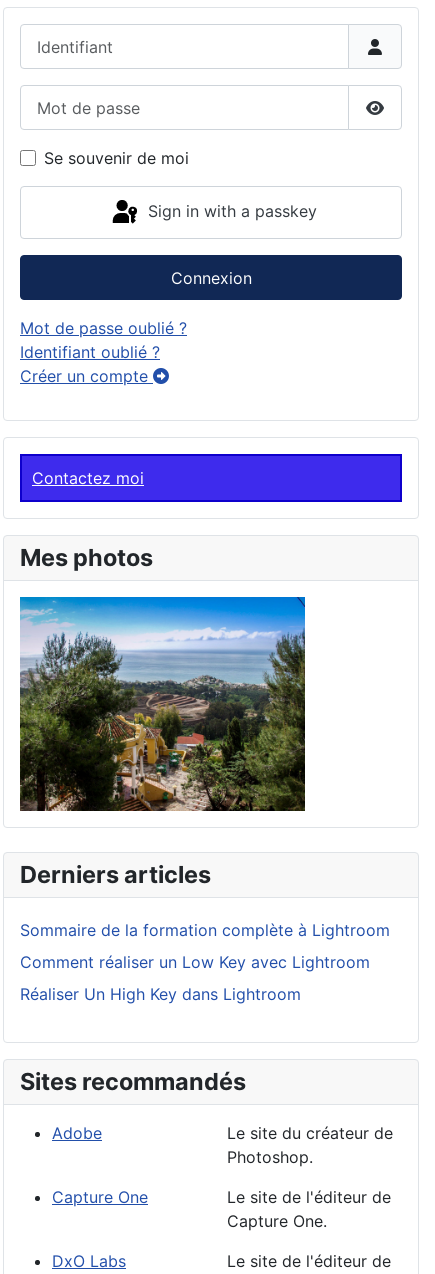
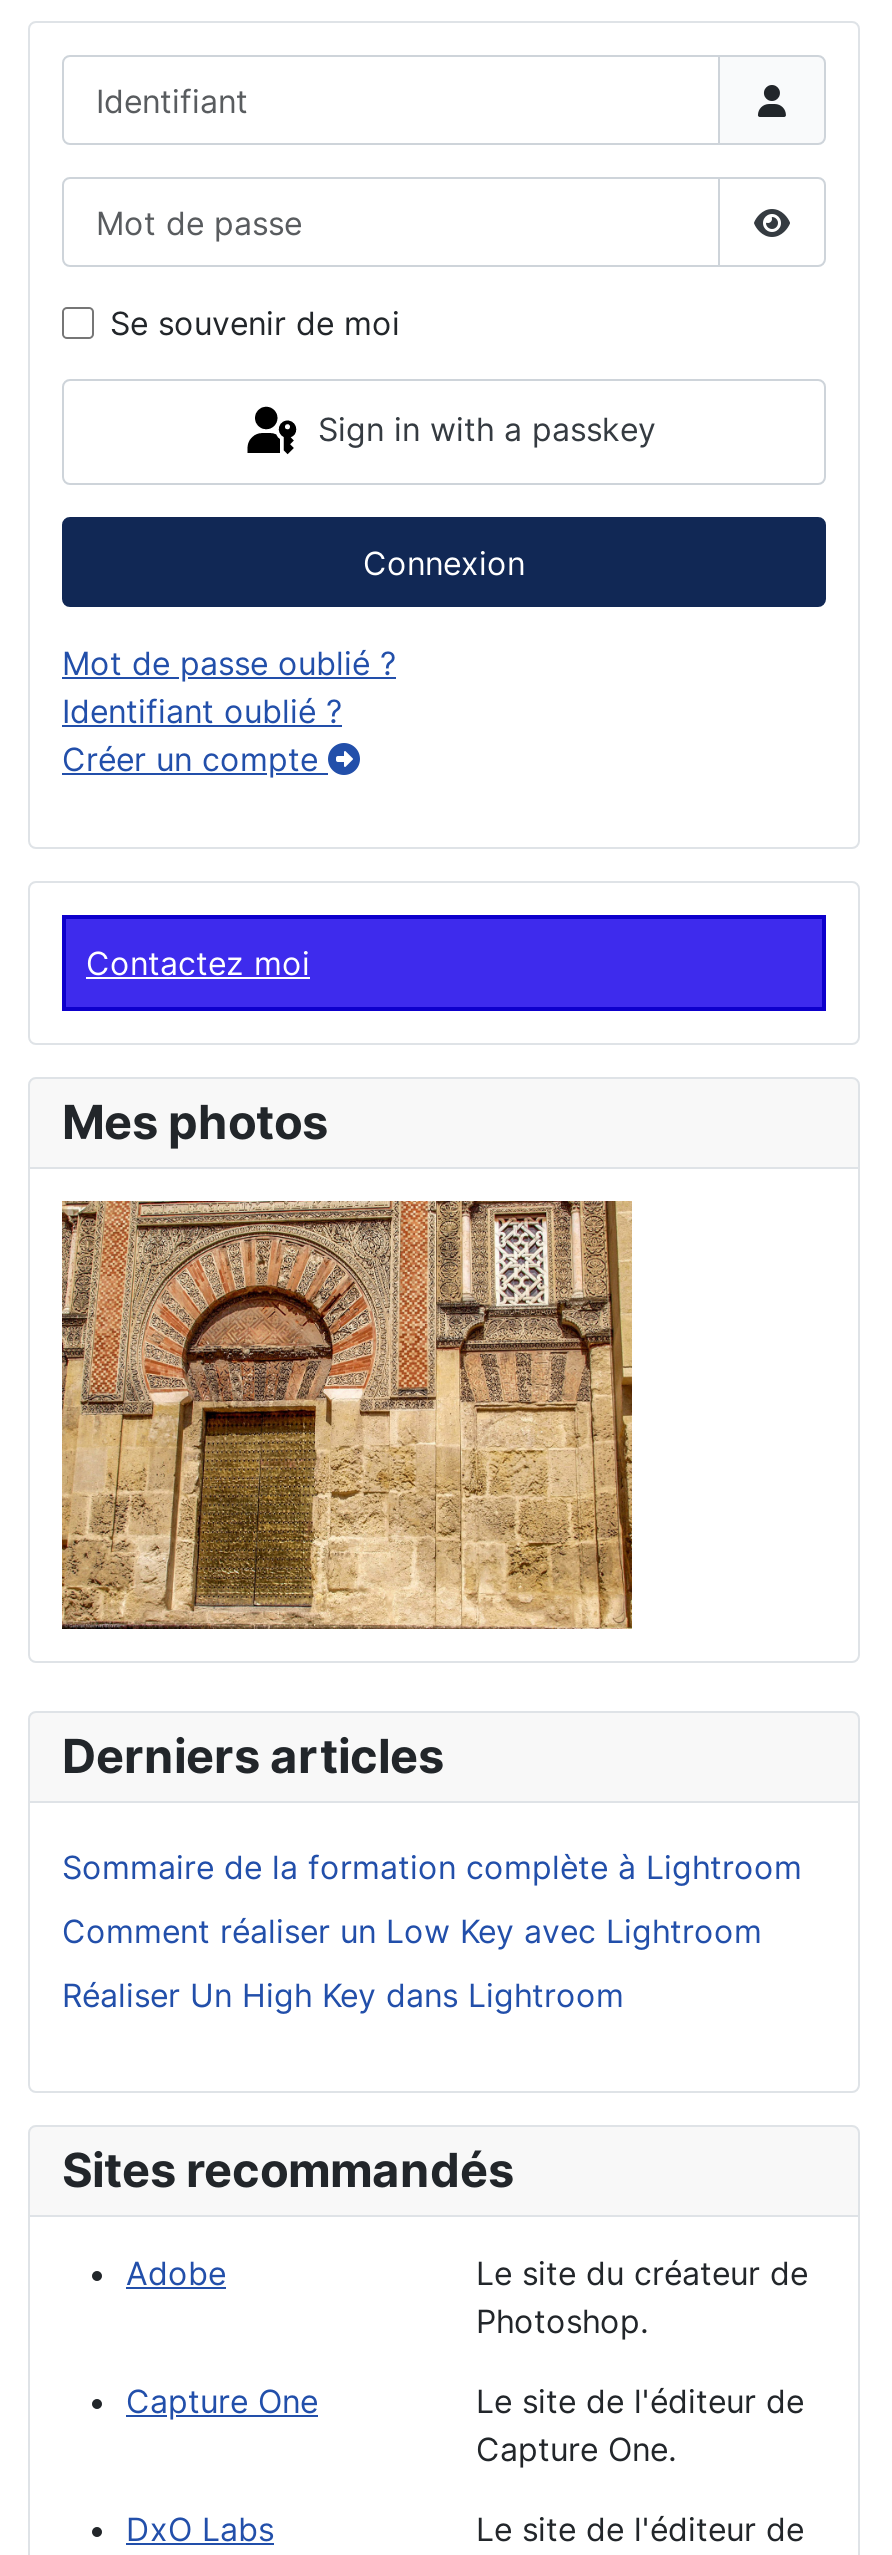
[19,596,306,812] [image] -> [60,1199,634,1631] [image]

